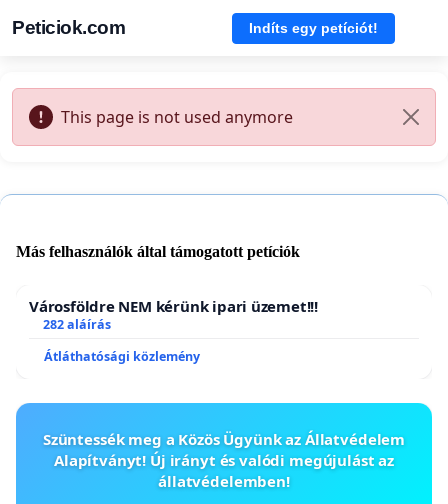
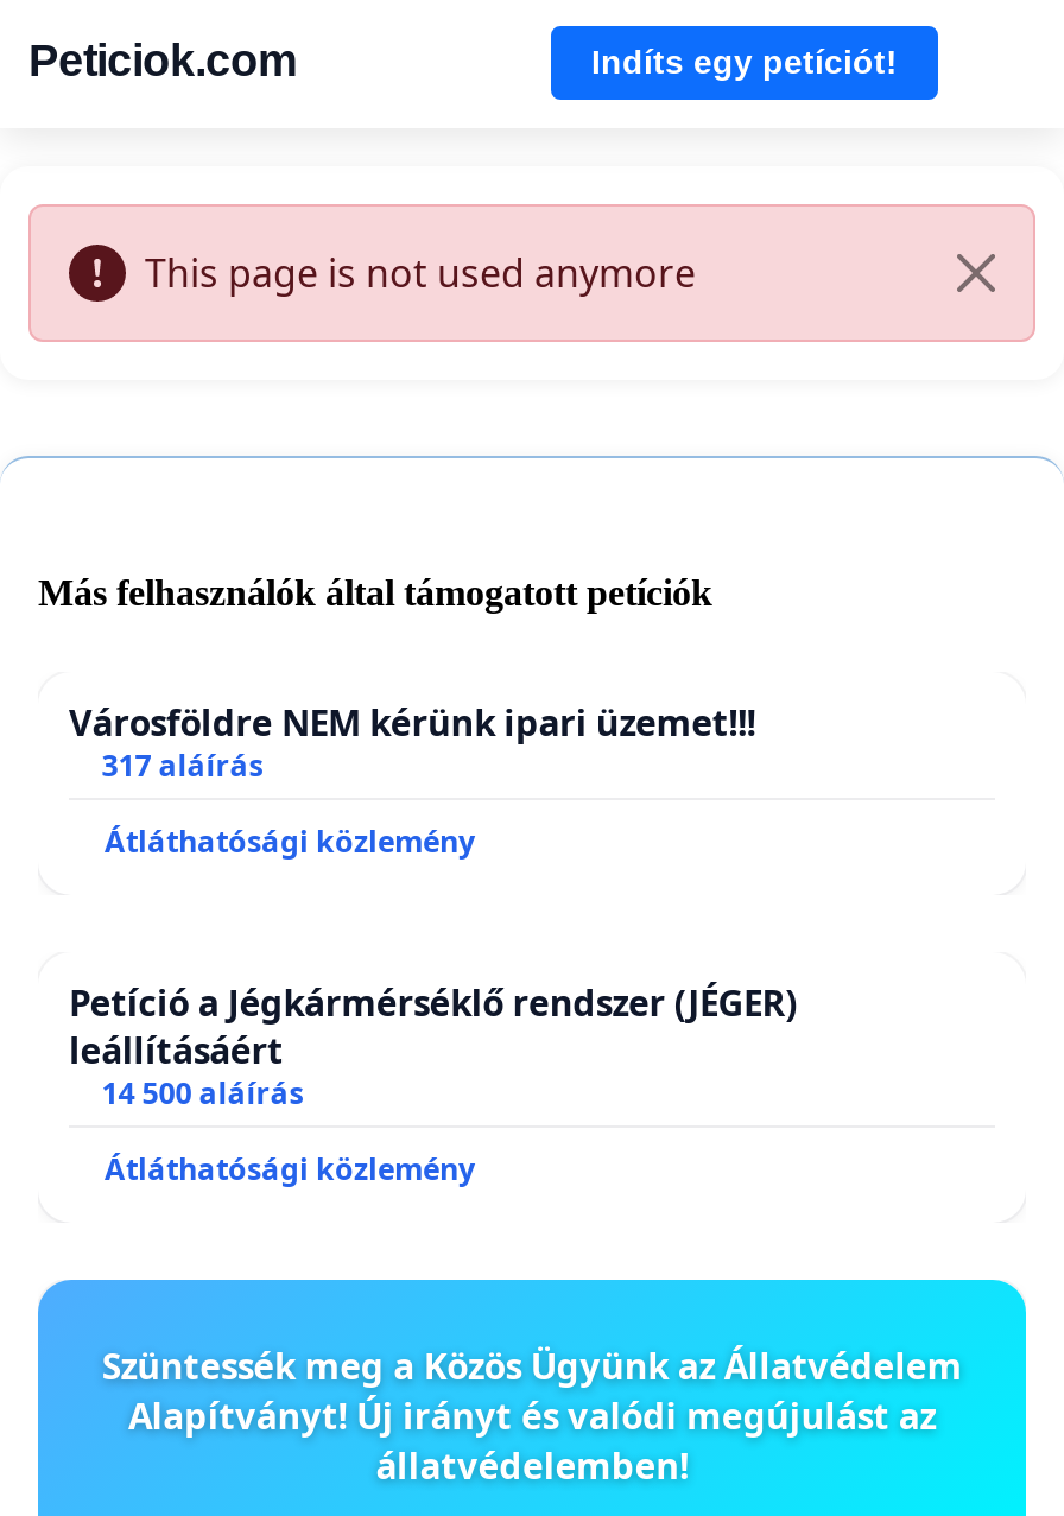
[43,316,111,333] 282 aláírás -> [69,746,797,1114] 317 aláírás | Átláthatósági közlemény | Petíció a Jégkármérséklő rendszer (JÉGER) | leállításáért | 14 500 aláírás

